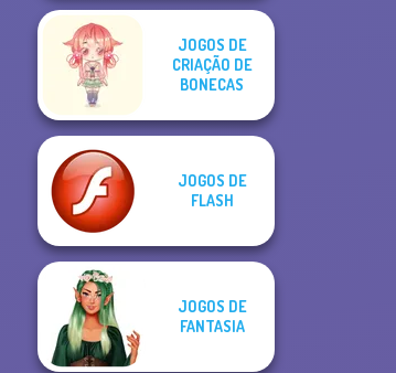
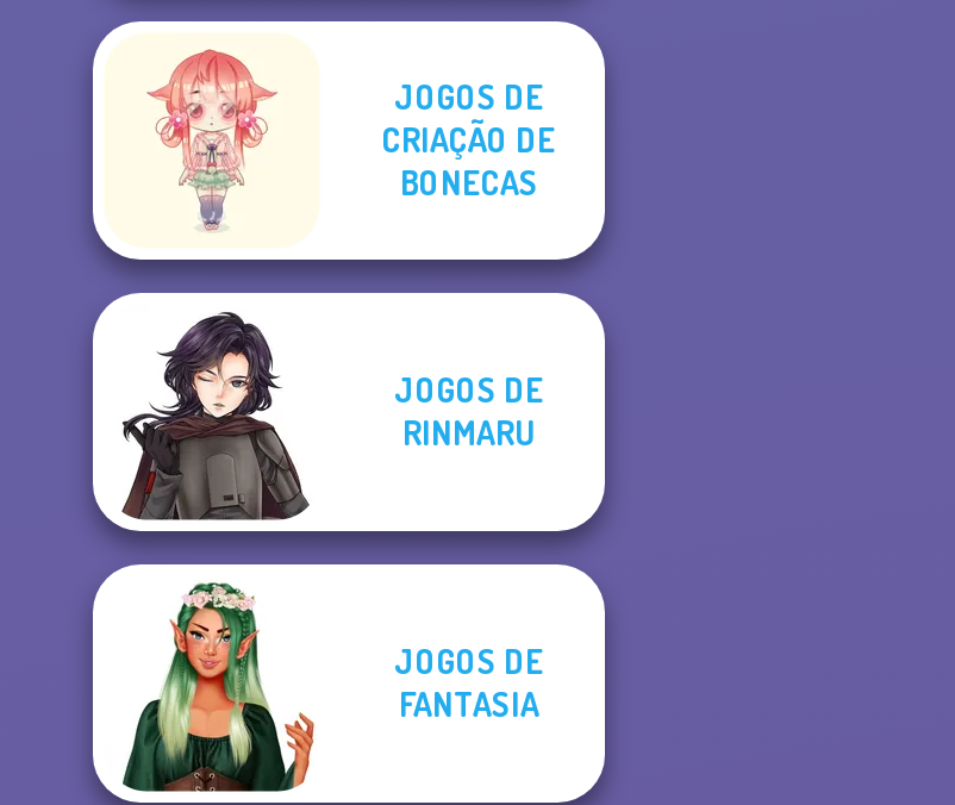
[50,145,137,241] [image] -> [119,310,312,522] [image]
[190,191,233,210] FLASH -> [402,412,536,453] RINMARU

